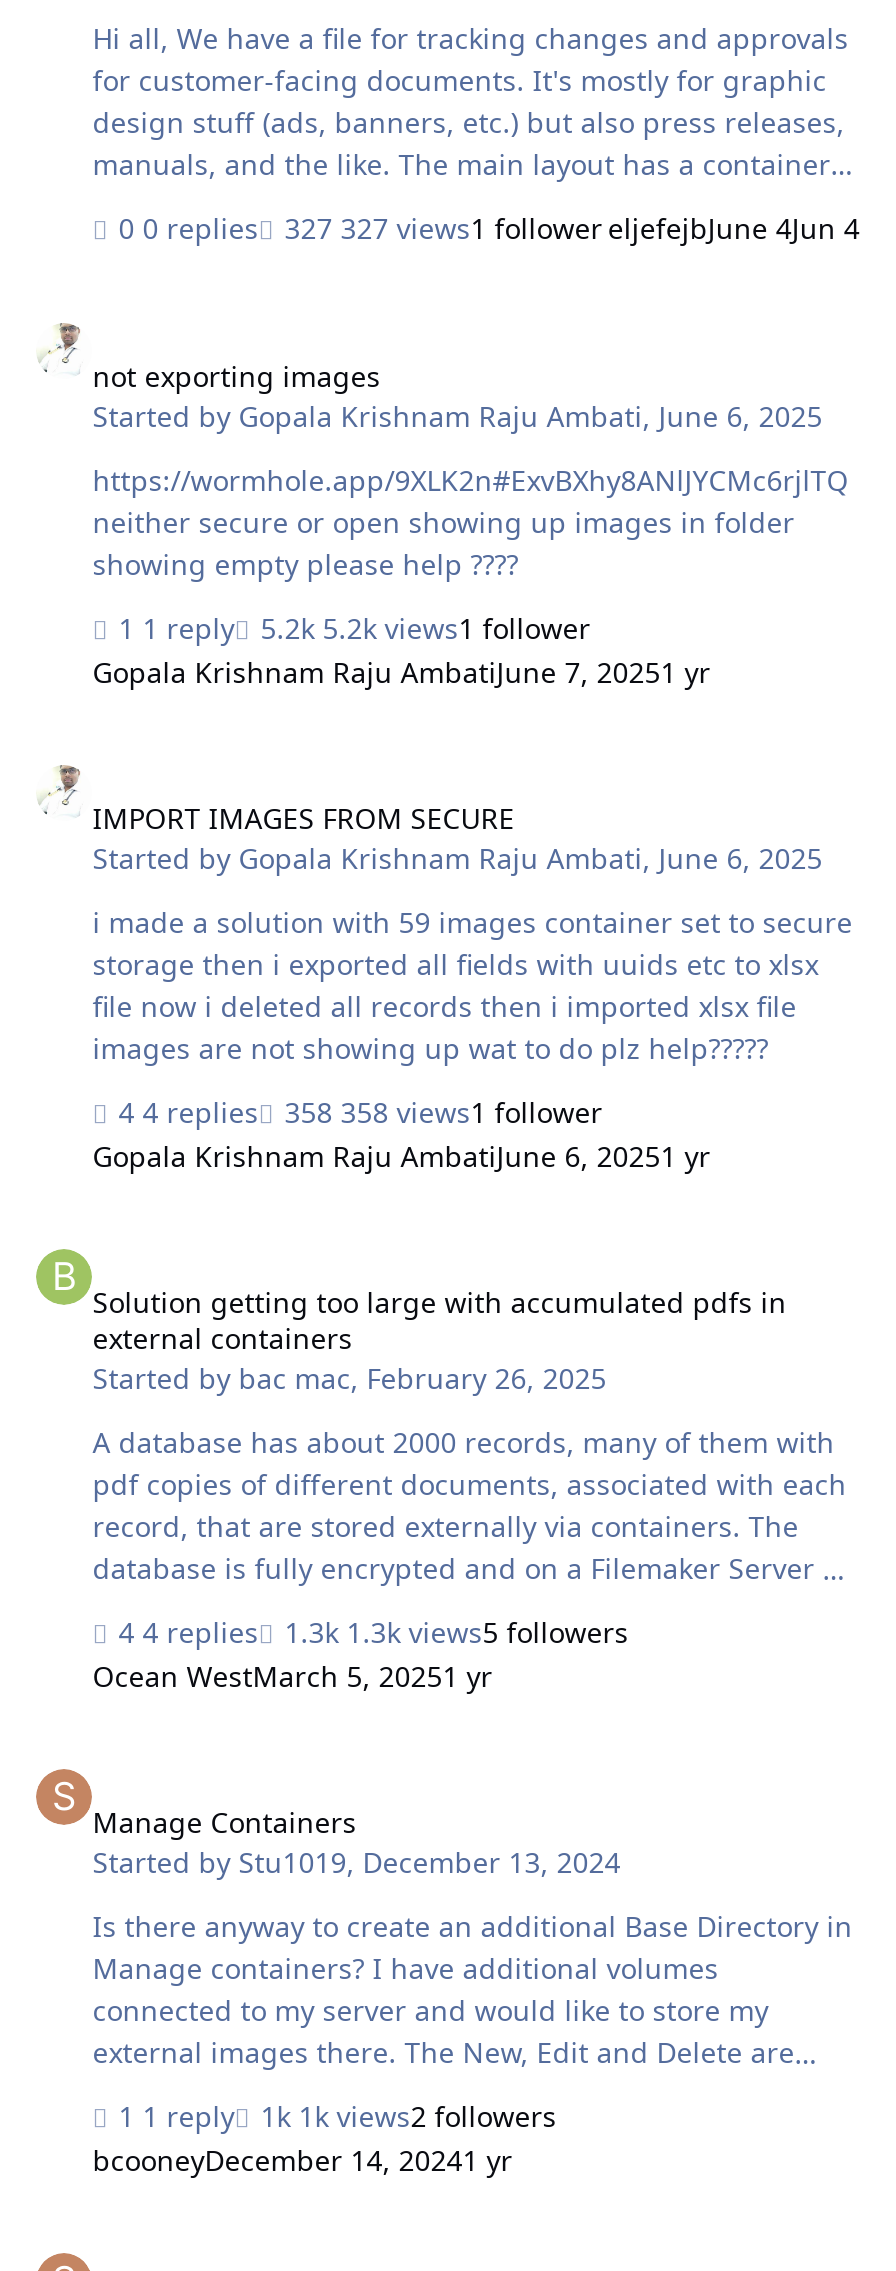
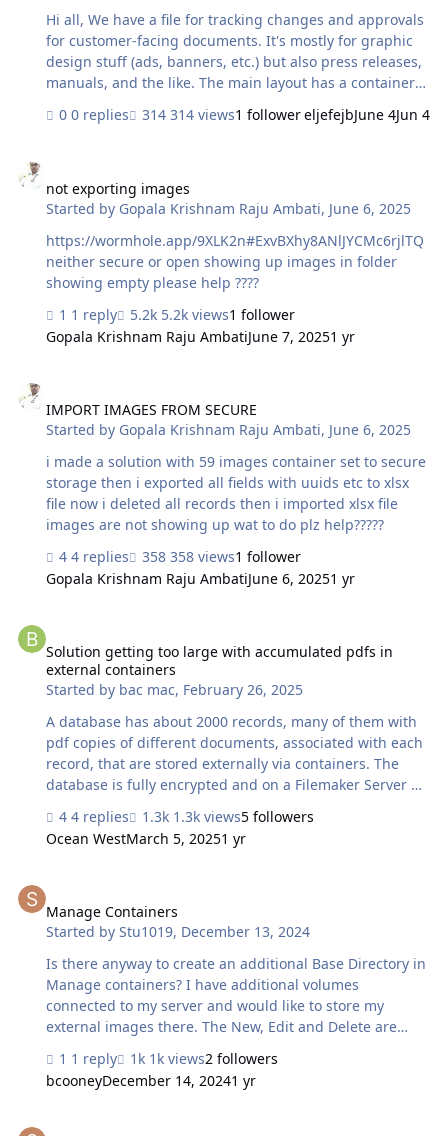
[340,208,860,247] 327 views1 follower eljefejbJune 4Jun 4 -> [170,105,430,124] 314 views1 follower eljefejbJune 4Jun 4

